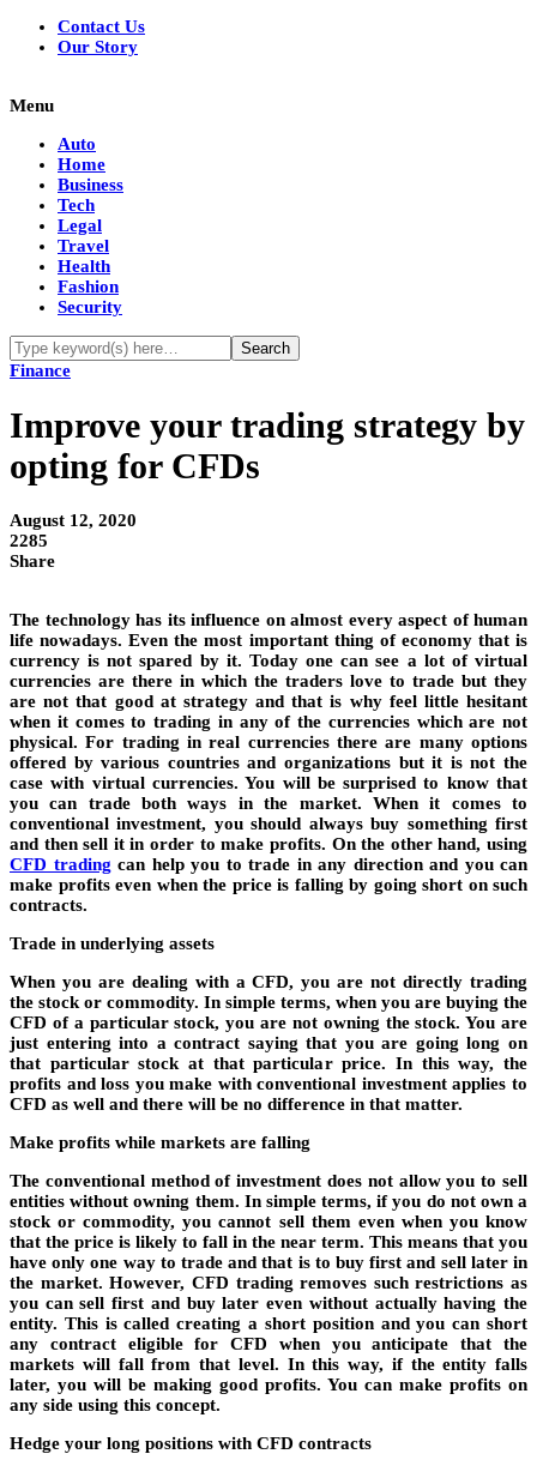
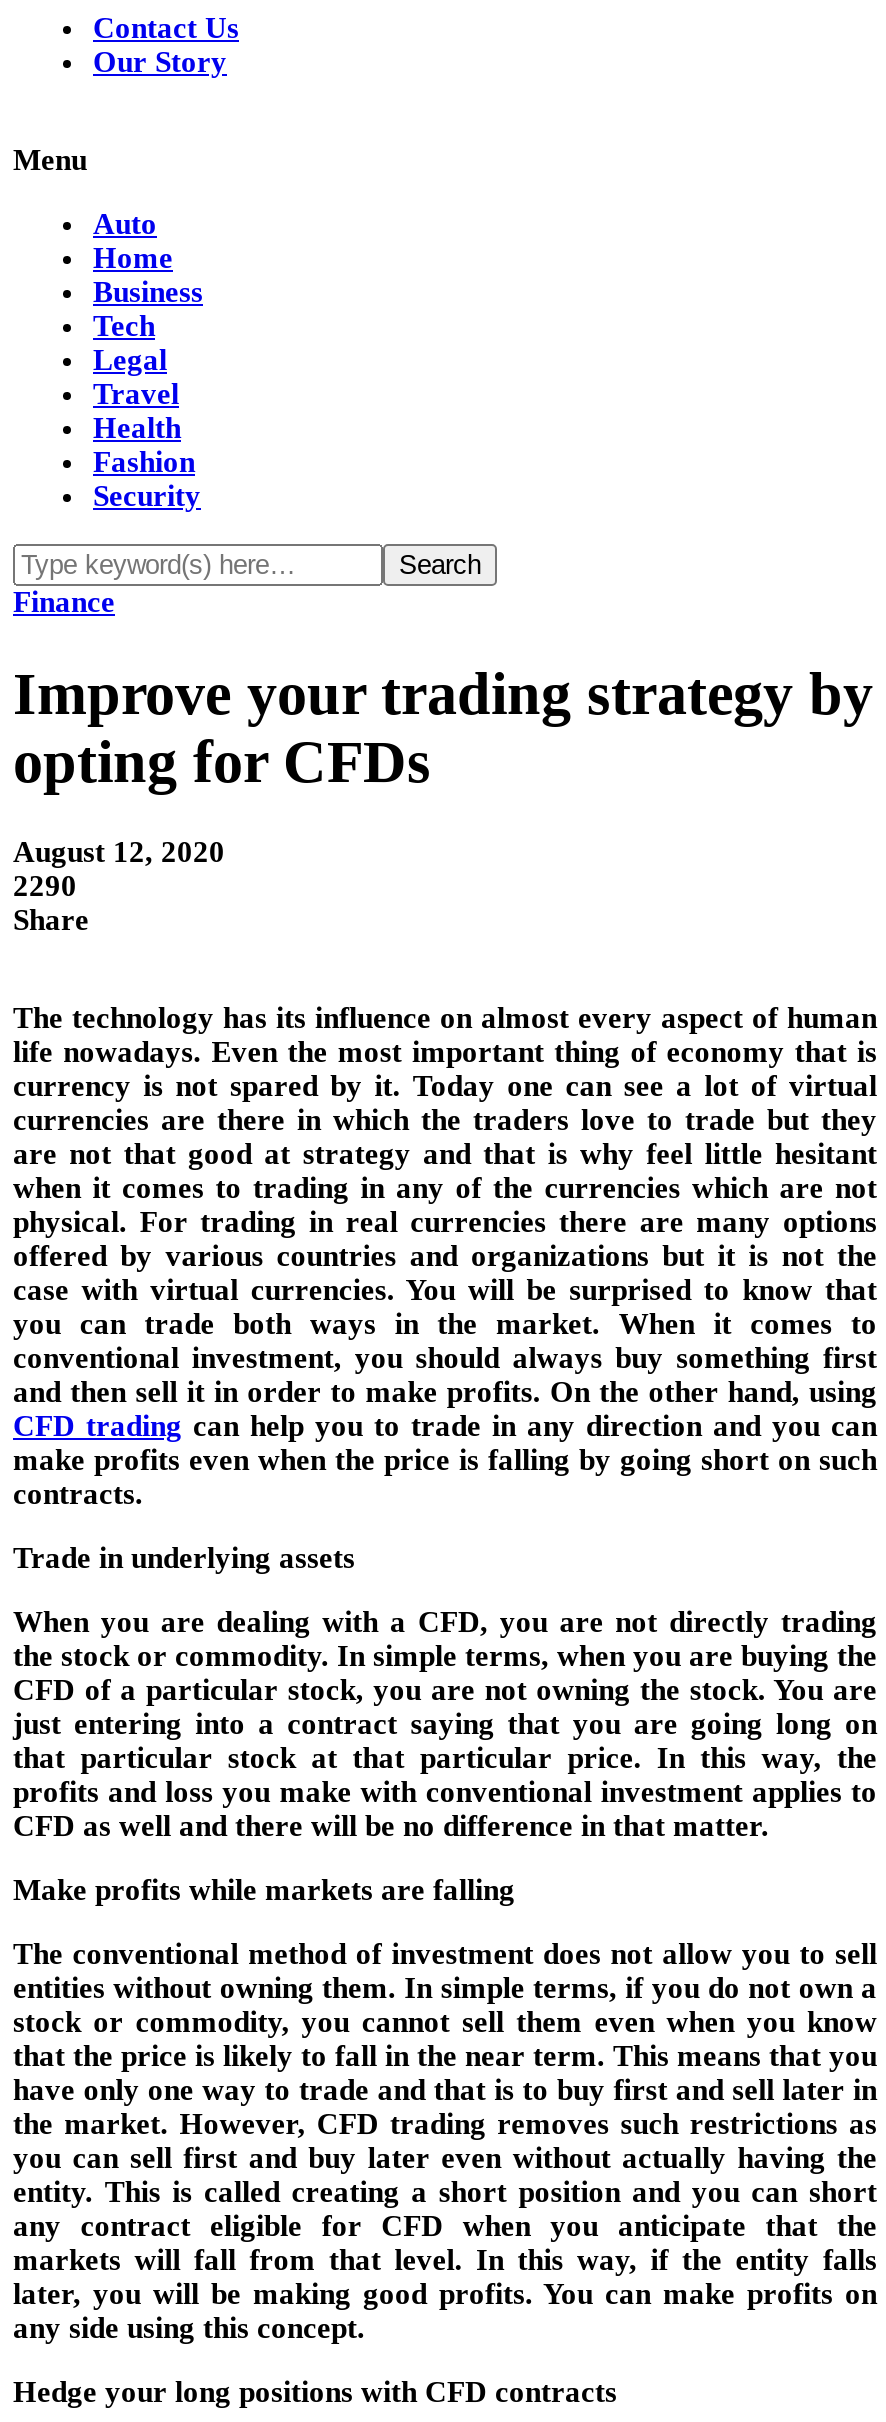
[10,531,48,550] 2285 -> [13,870,77,902] 2290

